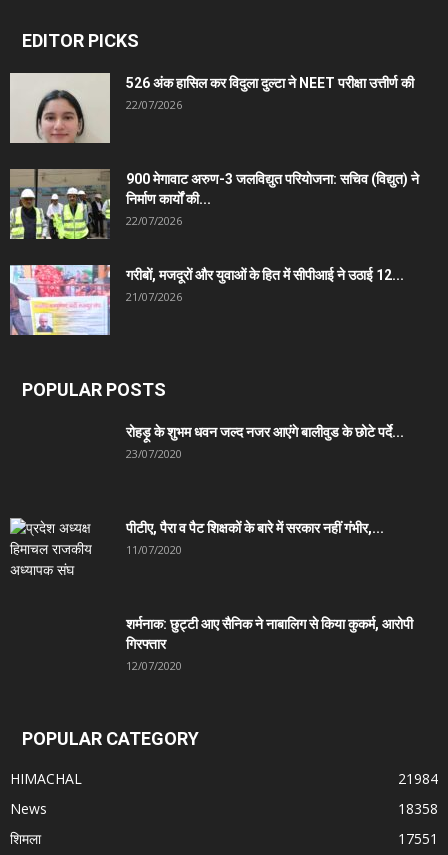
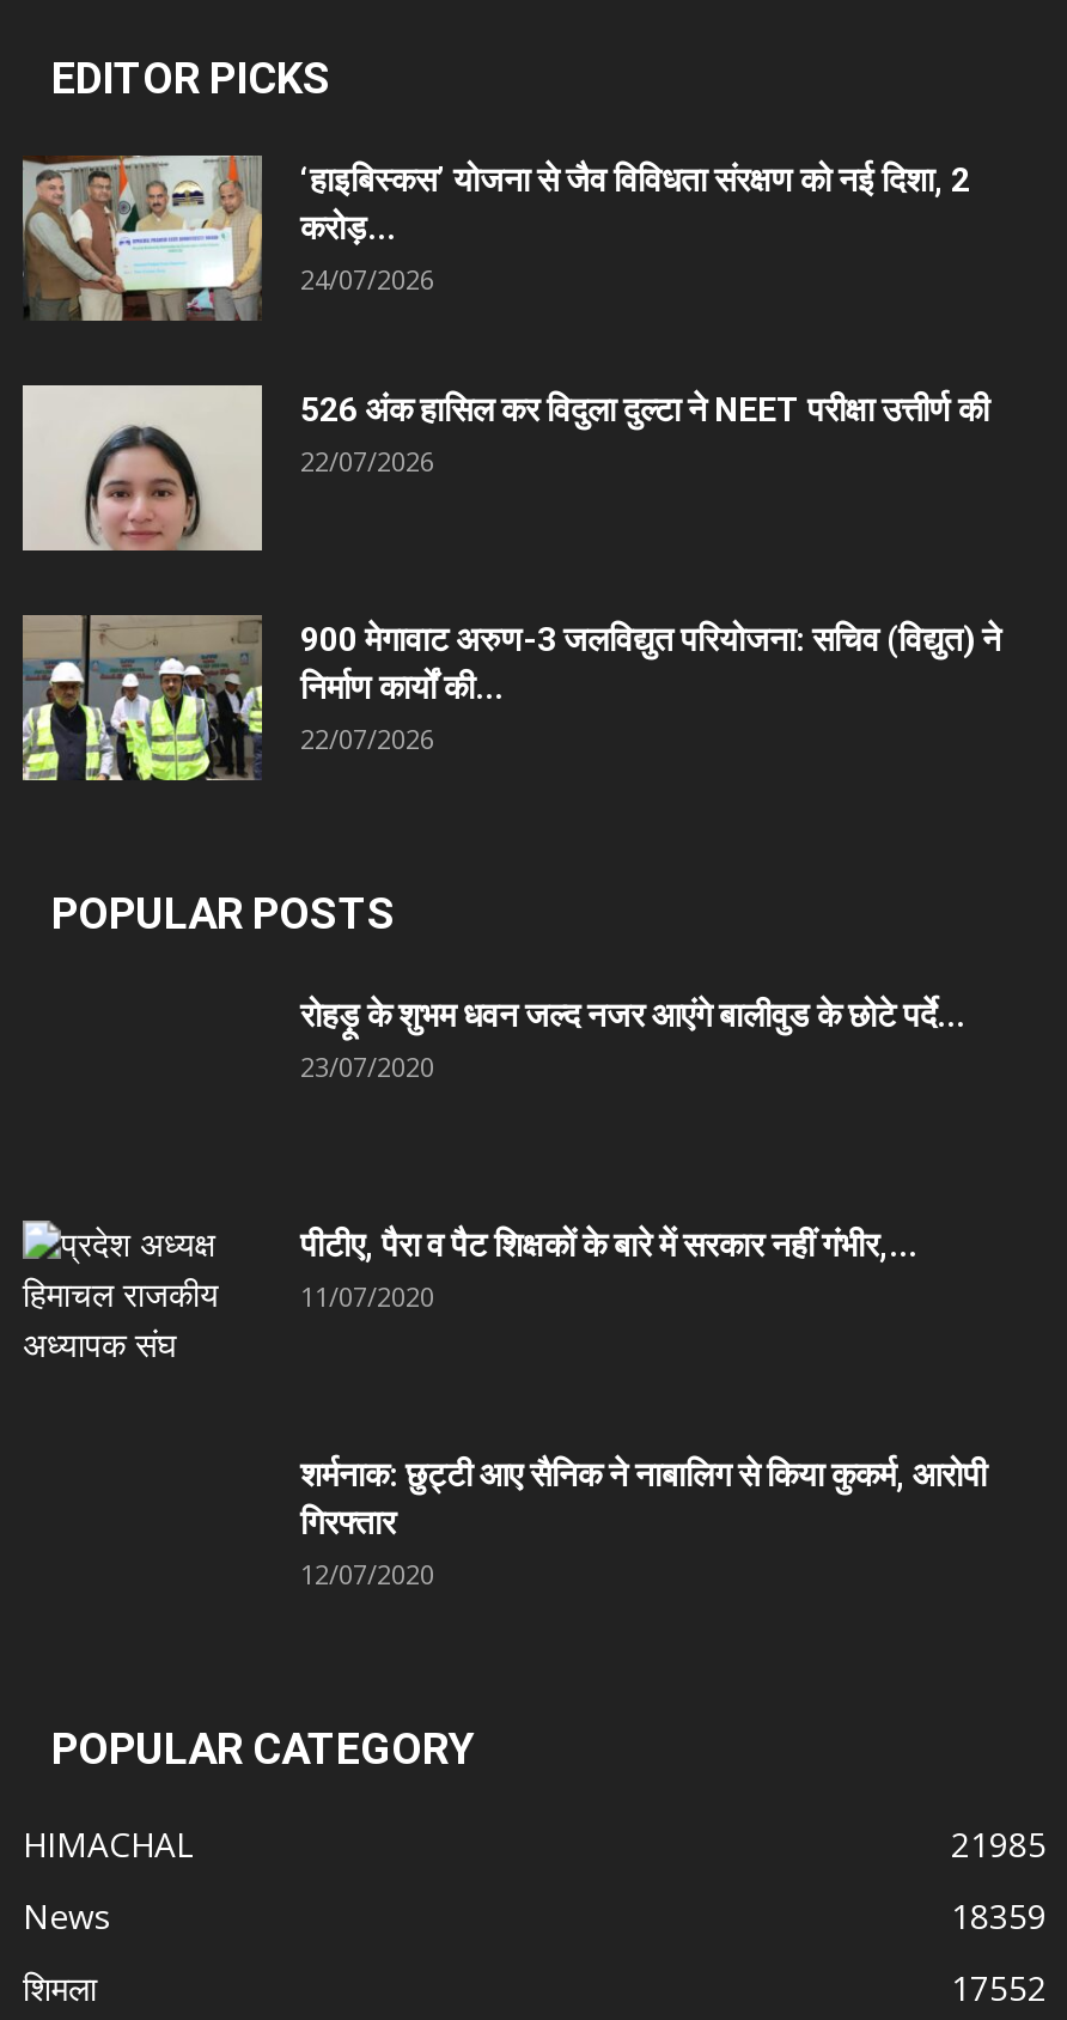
none -> [23,153,970,323] [image] | ‘हाइबिस्कस’ योजना से जैव विविधता संरक्षण को नई दिशा, 2 | करोड़... | 24/07/2026
moved [17,75,419,228] -> [39,390,1001,756]: [image] | 526 अंक हासिल कर विदुला दुल्टा ने NEET परीक्षा उत्तीर्ण की | 22/07/2026 | 900 मेगावाट अरुण-3 जलविद्युत परियोजना: सचिव (विद्युत) ने | निर्माण कार्यों की... | 22/07/2026
[9,264,404,336] [image] | गरीबों, मजदूरों और युवाओं के हित में सीपीआई ने उठाई 12... | 21/07/2026 -> none
[398,769,438,788] 21984 -> [951,1821,1047,1866] 21985
[398,799,438,818] 18358 -> [951,1893,1047,1938] 18359
[398,829,438,848] 17551 -> [951,1964,1047,2010] 17552

